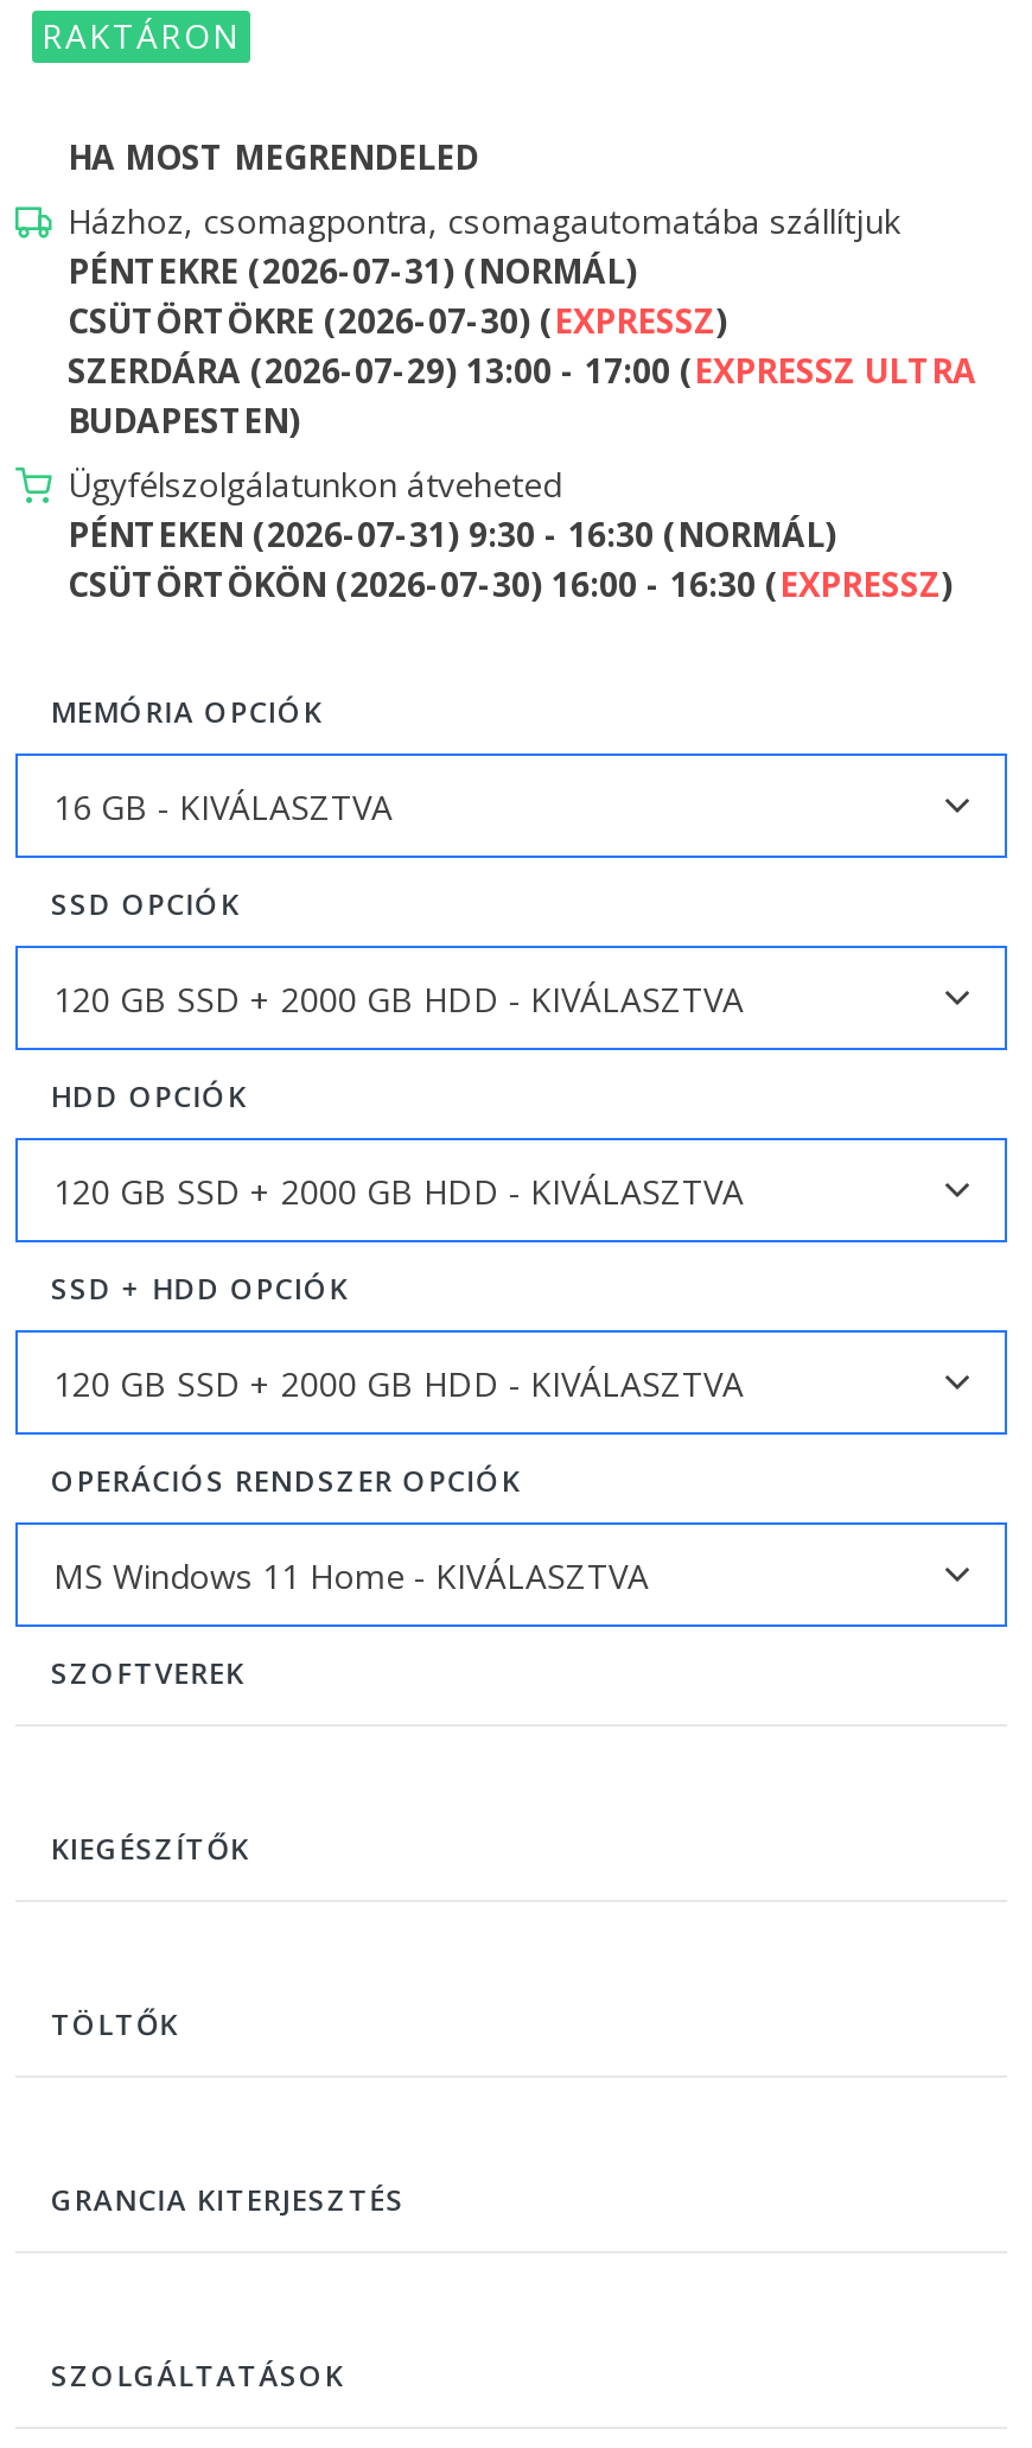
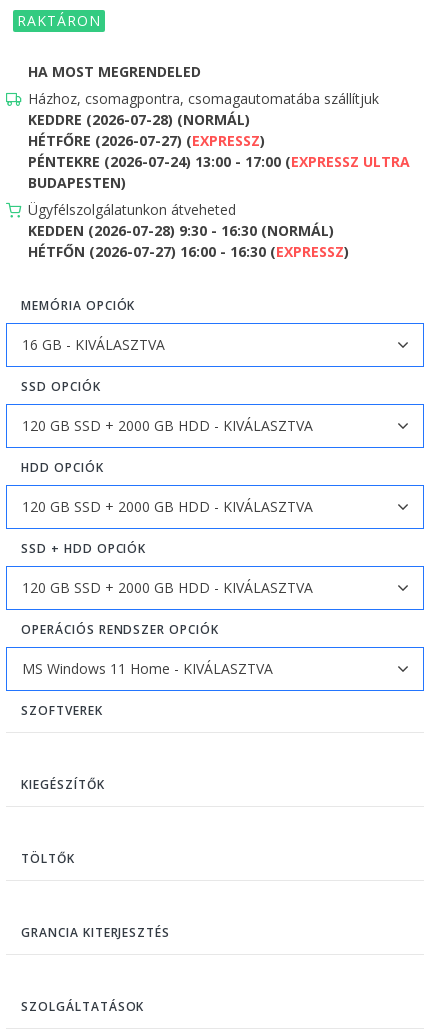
[68,247,637,292] PÉNTEKRE (2026-07-31) (NORMÁL) -> [28,110,250,129] KEDDRE (2026-07-28) (NORMÁL)
[68,297,727,342] CSÜTÖRTÖKRE (2026-07-30) (EXPRESSZ) -> [28,131,265,150] HÉTFŐRE (2026-07-27) (EXPRESSZ)
[68,347,976,392] SZERDÁRA (2026-07-29) 13:00 - 17:00 (EXPRESSZ ULTRA -> [28,152,410,171] PÉNTEKRE (2026-07-24) 13:00 - 17:00 (EXPRESSZ ULTRA
[68,511,836,556] PÉNTEKEN (2026-07-31) 9:30 - 16:30 (NORMÁL) -> [28,221,334,240] KEDDEN (2026-07-28) 9:30 - 16:30 (NORMÁL)
[68,561,953,606] CSÜTÖRTÖKÖN (2026-07-30) 16:00 - 16:30 (EXPRESSZ) -> [28,242,349,261] HÉTFŐN (2026-07-27) 16:00 - 16:30 (EXPRESSZ)

